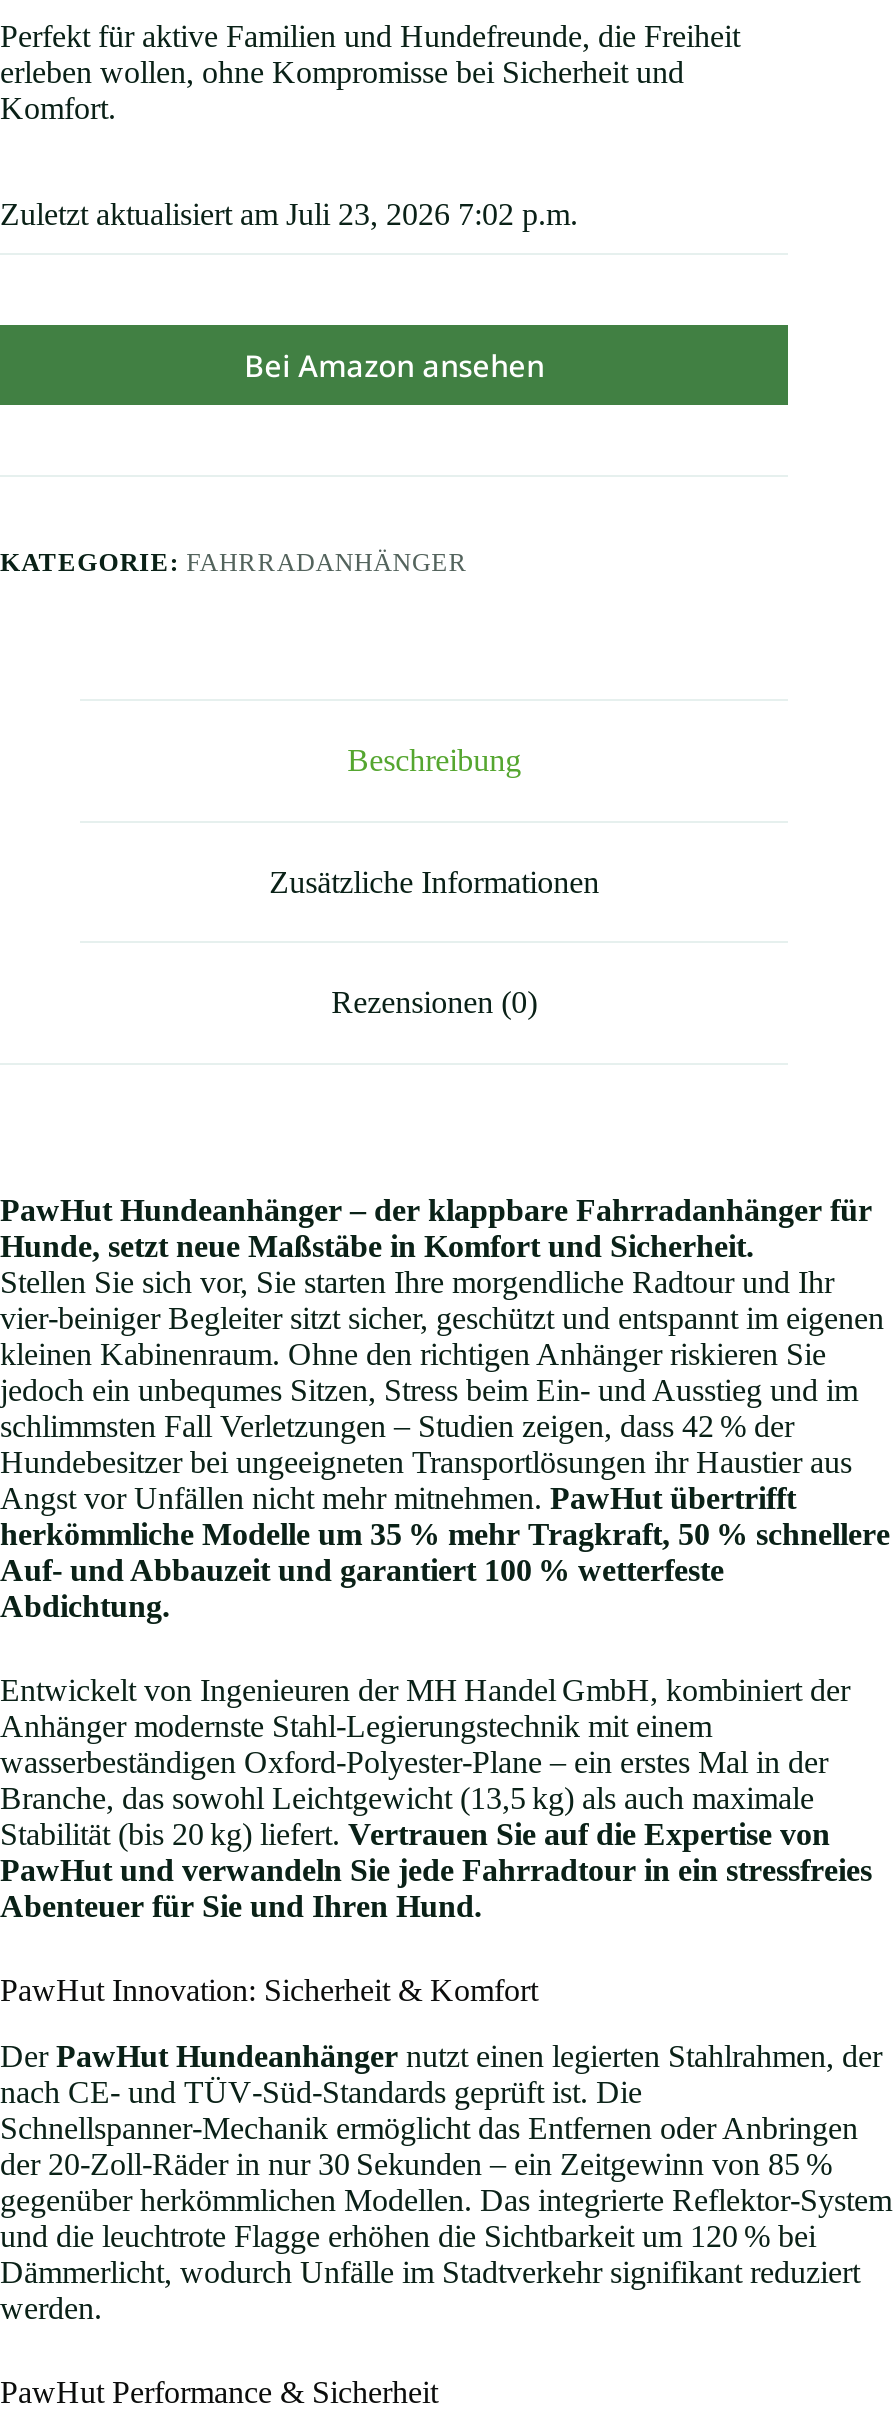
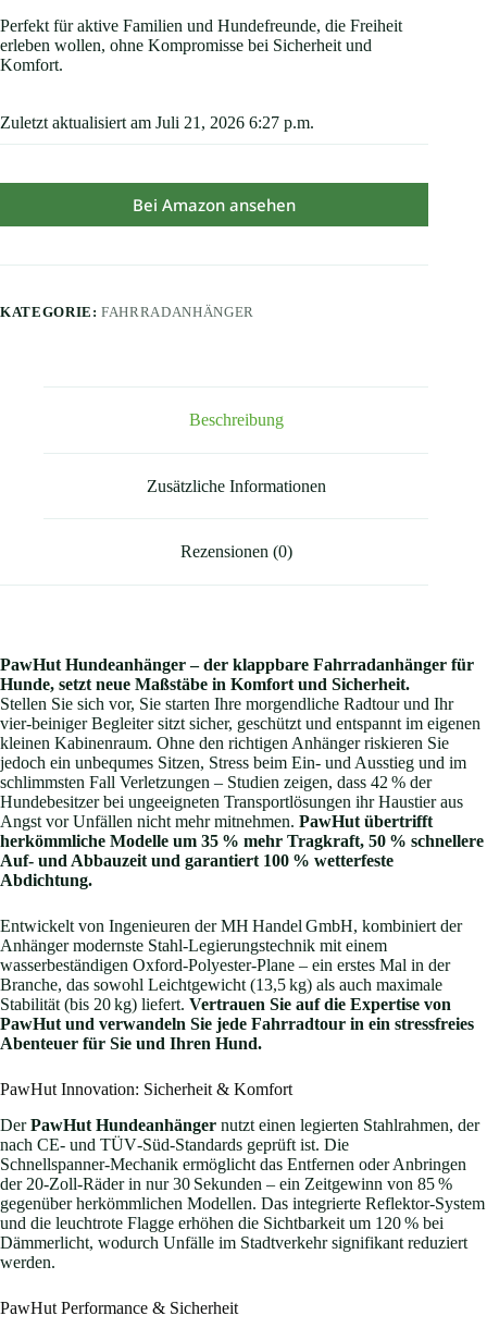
[0,198,578,232] Zuletzt aktualisiert am Juli 23, 2026 7:02 p.m. -> [0,114,314,132] Zuletzt aktualisiert am Juli 21, 2026 6:27 p.m.

